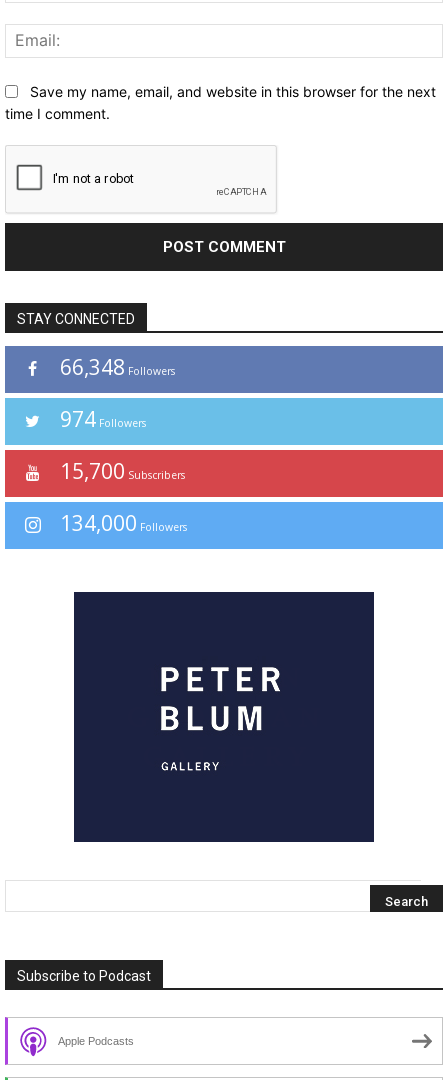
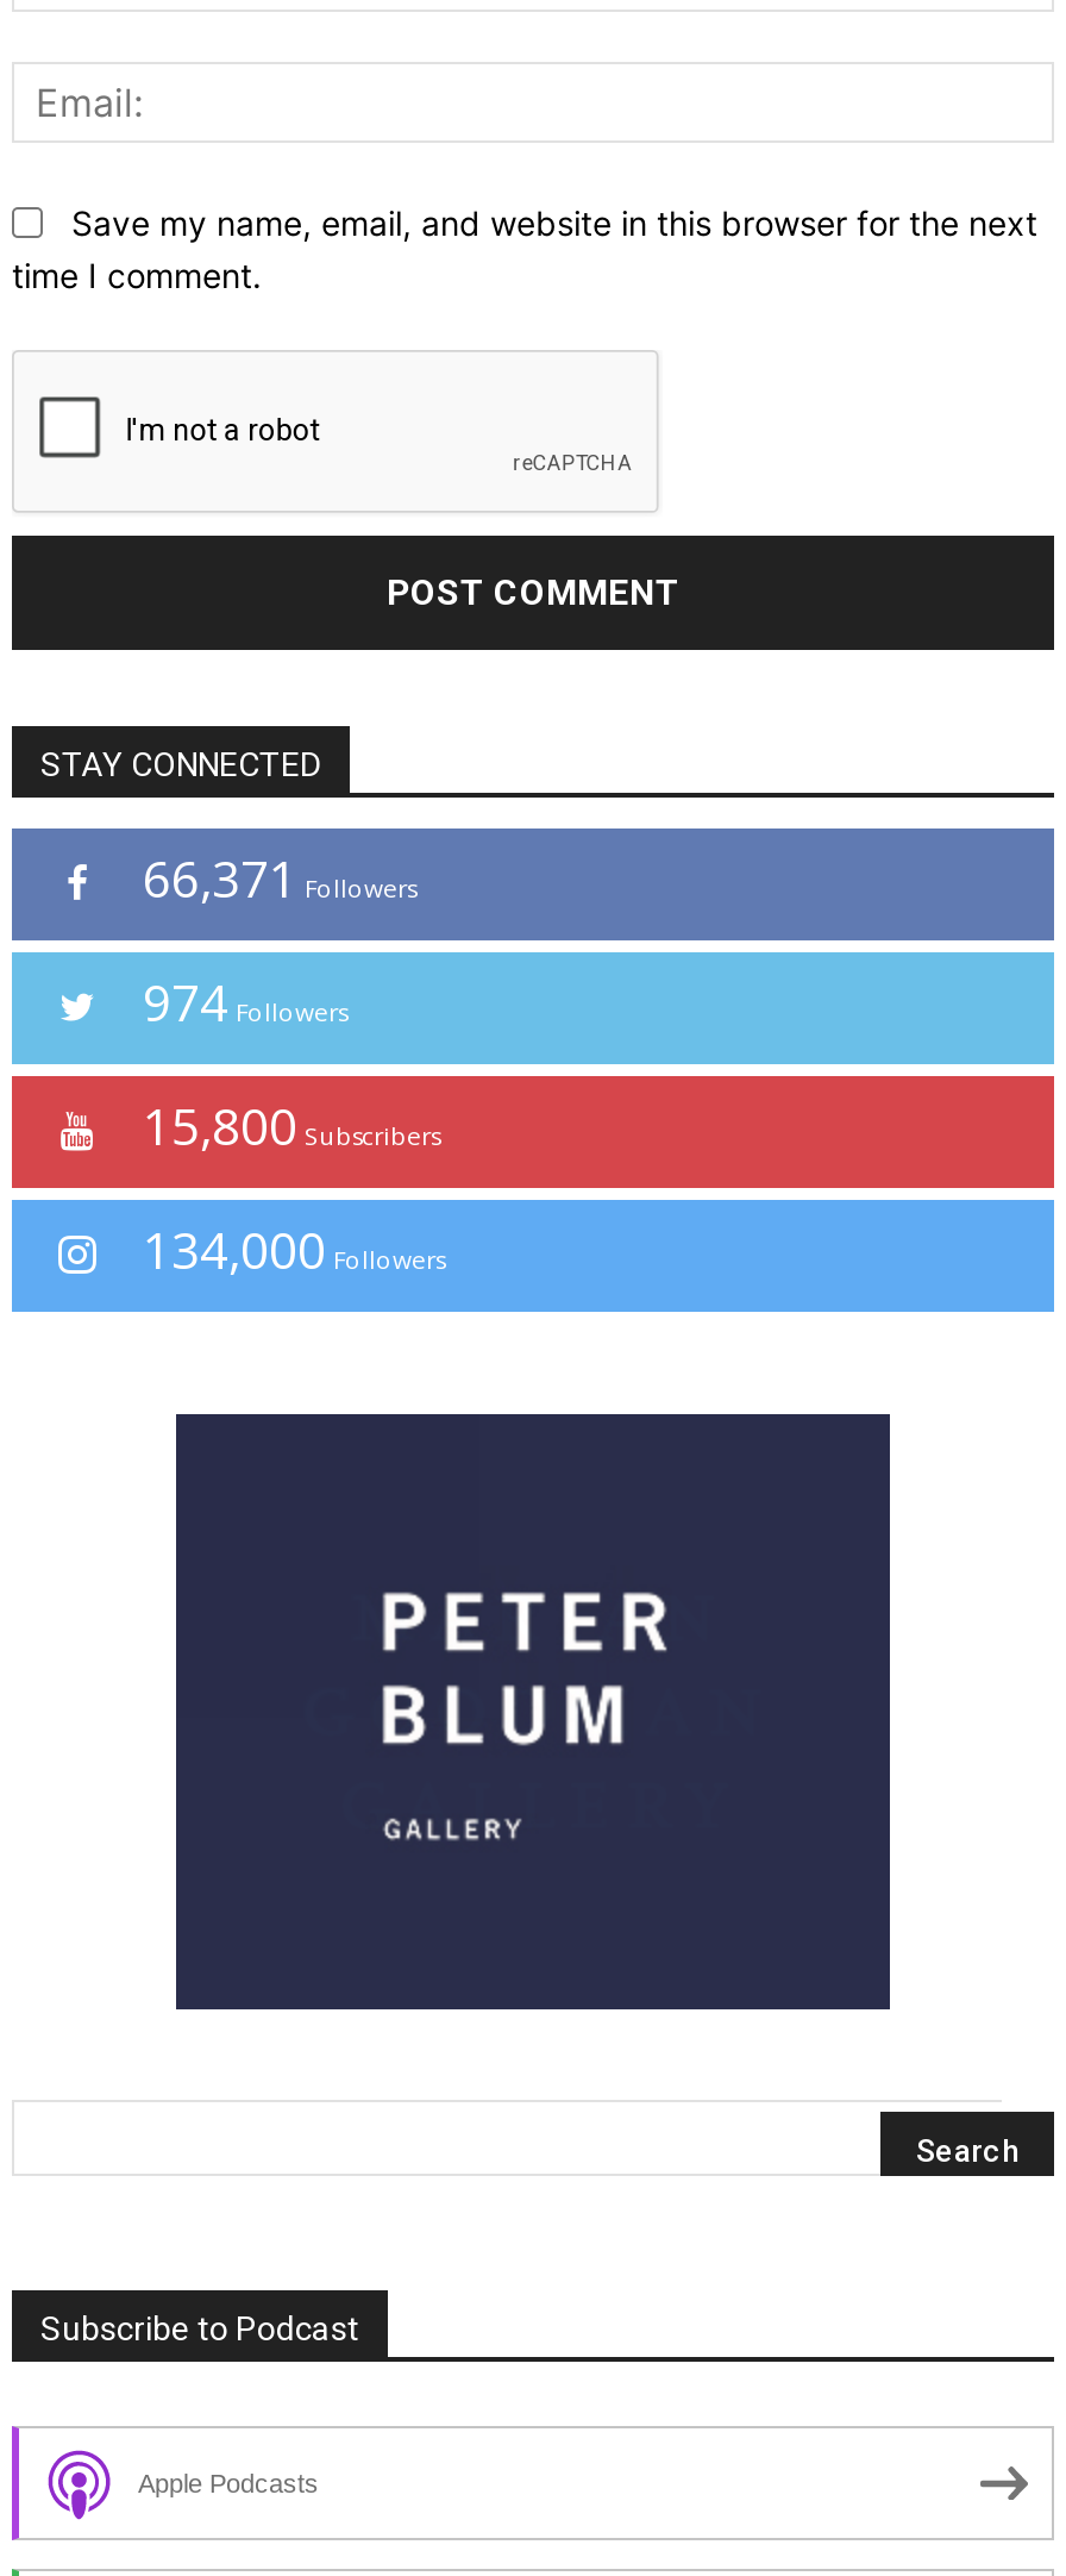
[60,353,175,381] 66,348 Followers -> [143,846,416,913] 66,371 Followers
[60,457,185,485] 15,700 Subscribers -> [143,1093,440,1160] 15,800 Subscribers

